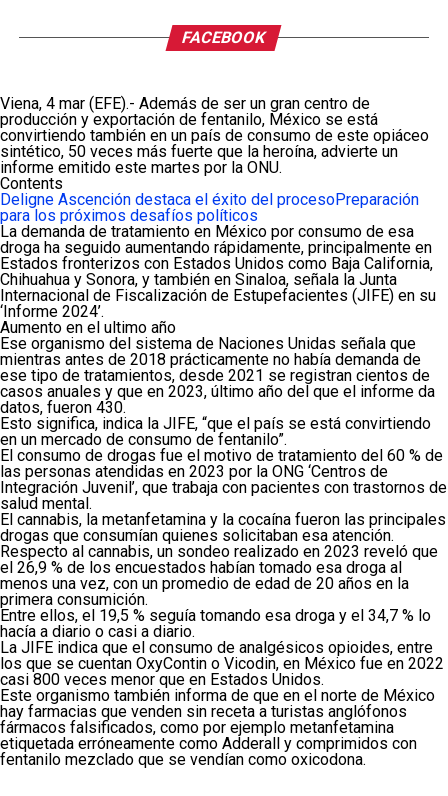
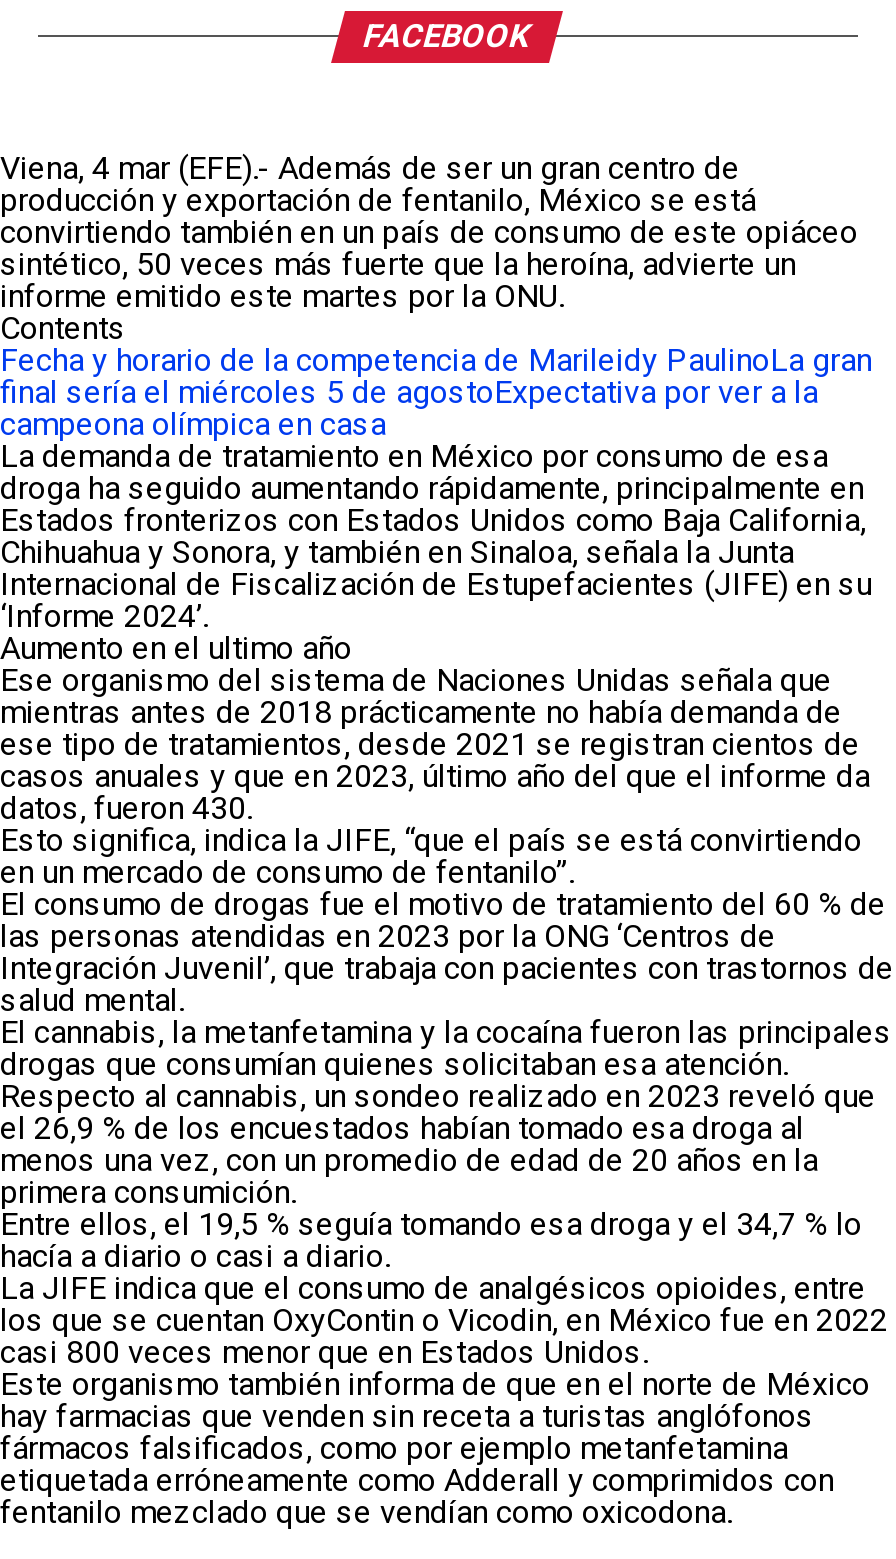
[0,190,419,225] Deligne Ascención destaca el éxito del procesoPreparación | para los próximos desafíos políticos -> [0,342,872,444] Fecha y horario de la competencia de Marileidy PaulinoLa gran | final sería el miércoles 5 de agostoExpectativa por ver a la | campeona olímpica en casa

